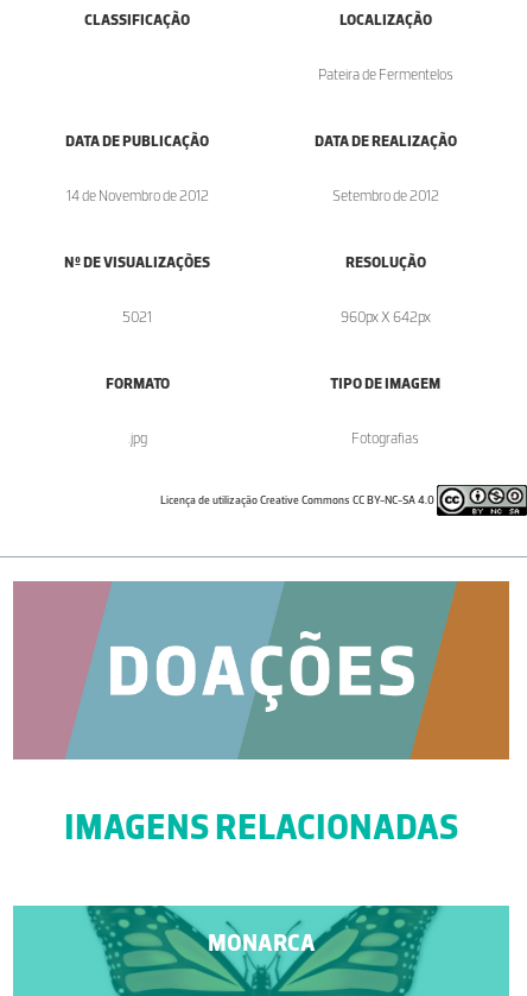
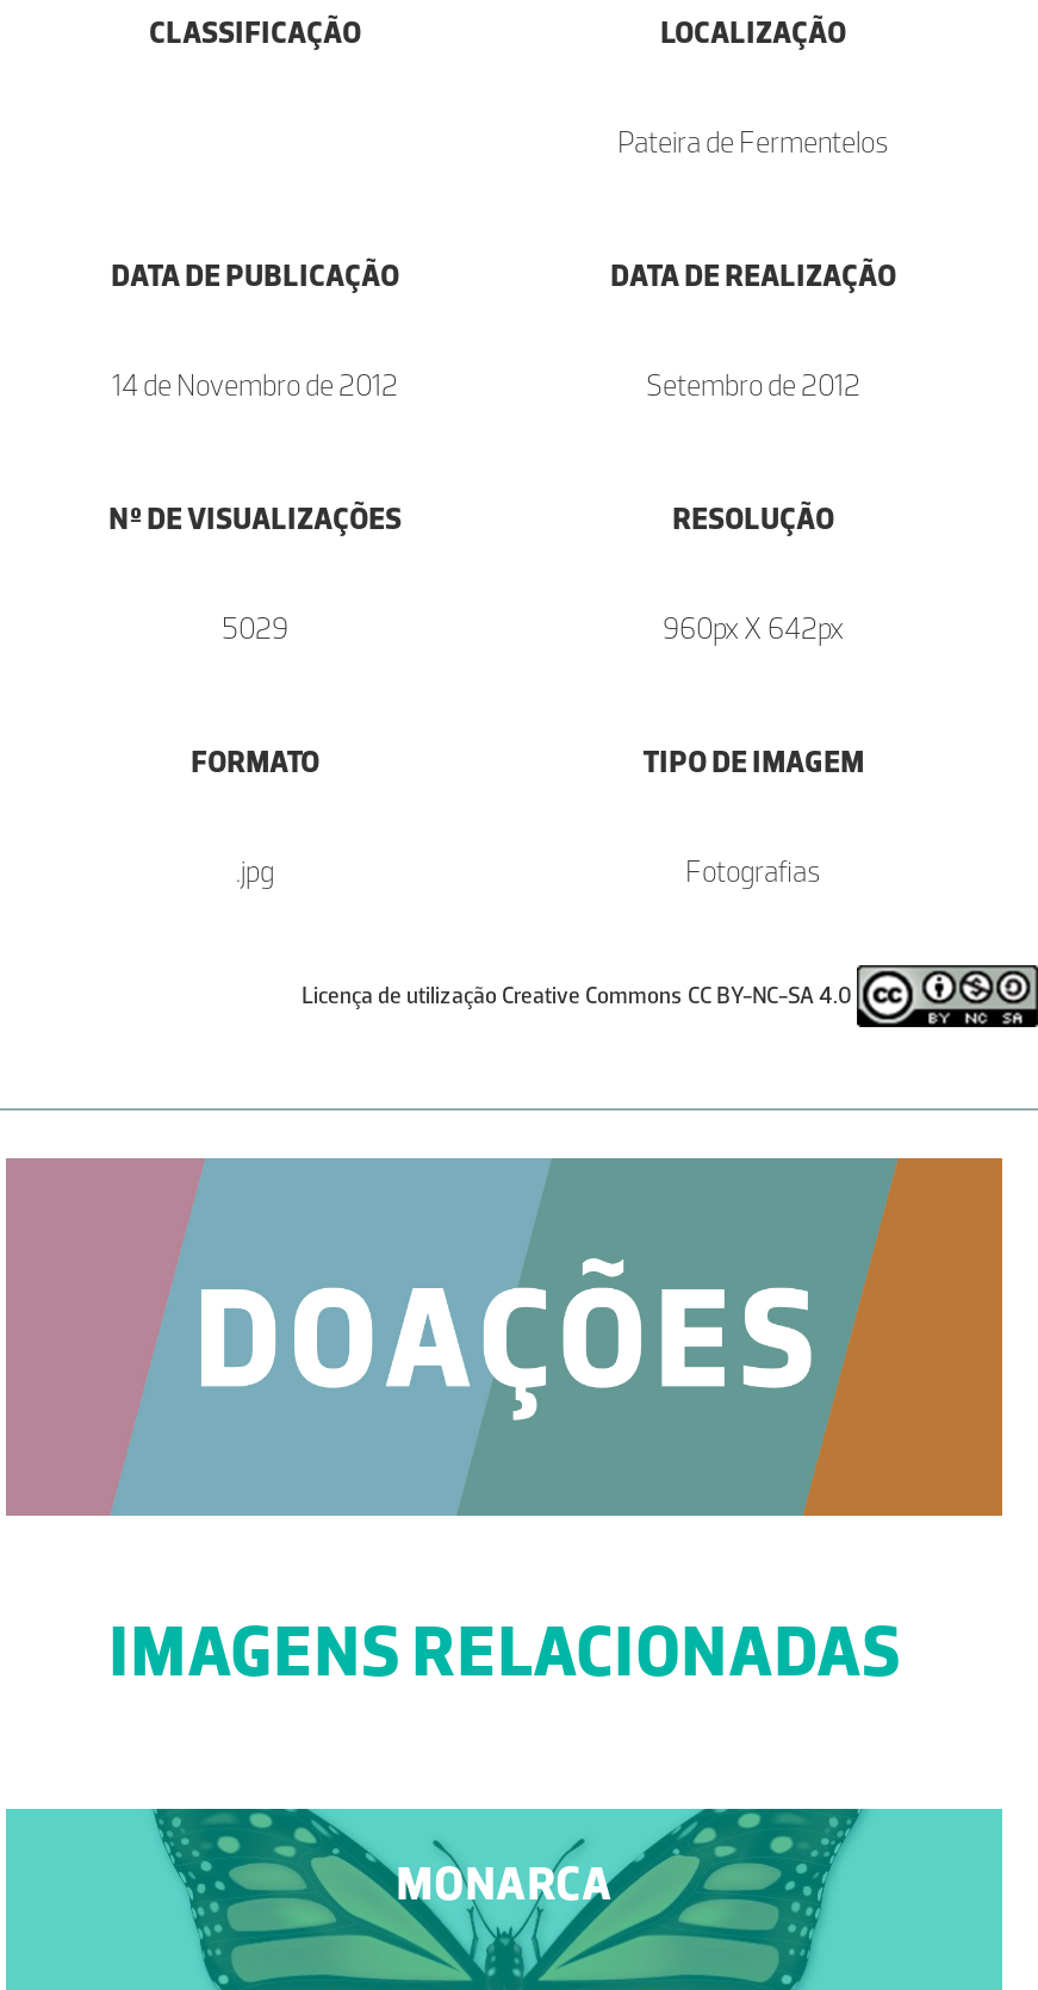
[122,307,152,325] 5021 -> [222,609,288,645] 5029

